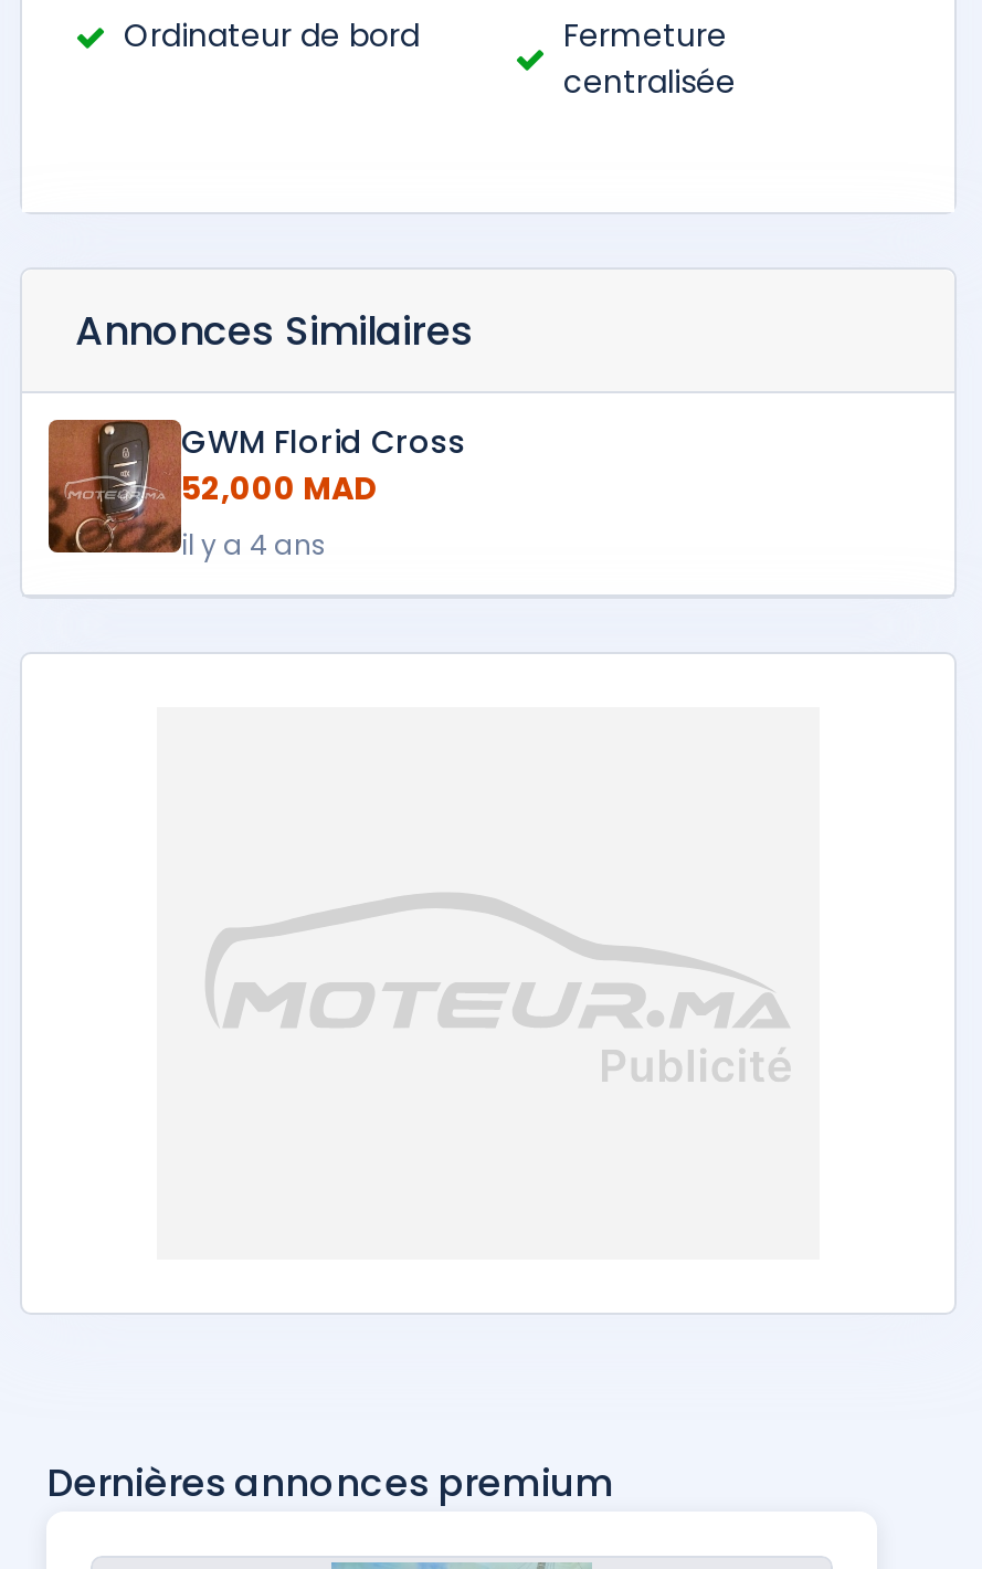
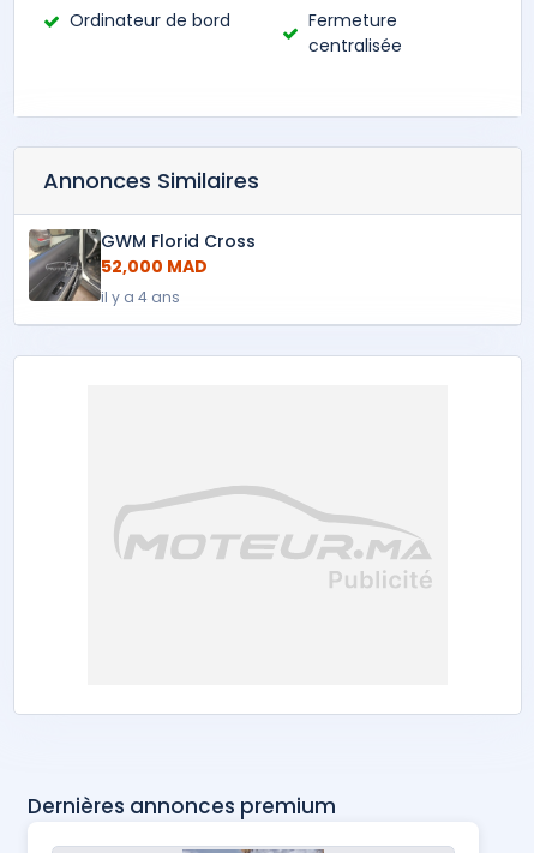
[46,418,181,555] [image] -> [28,228,101,302] [image]

